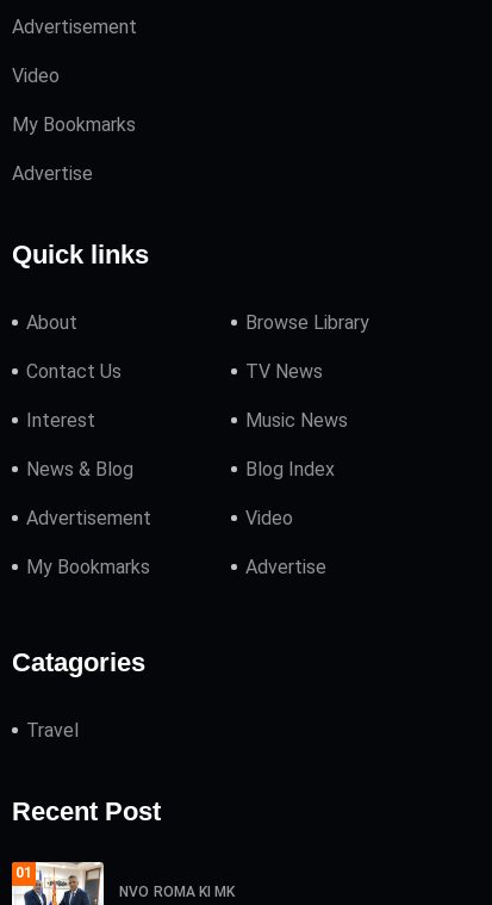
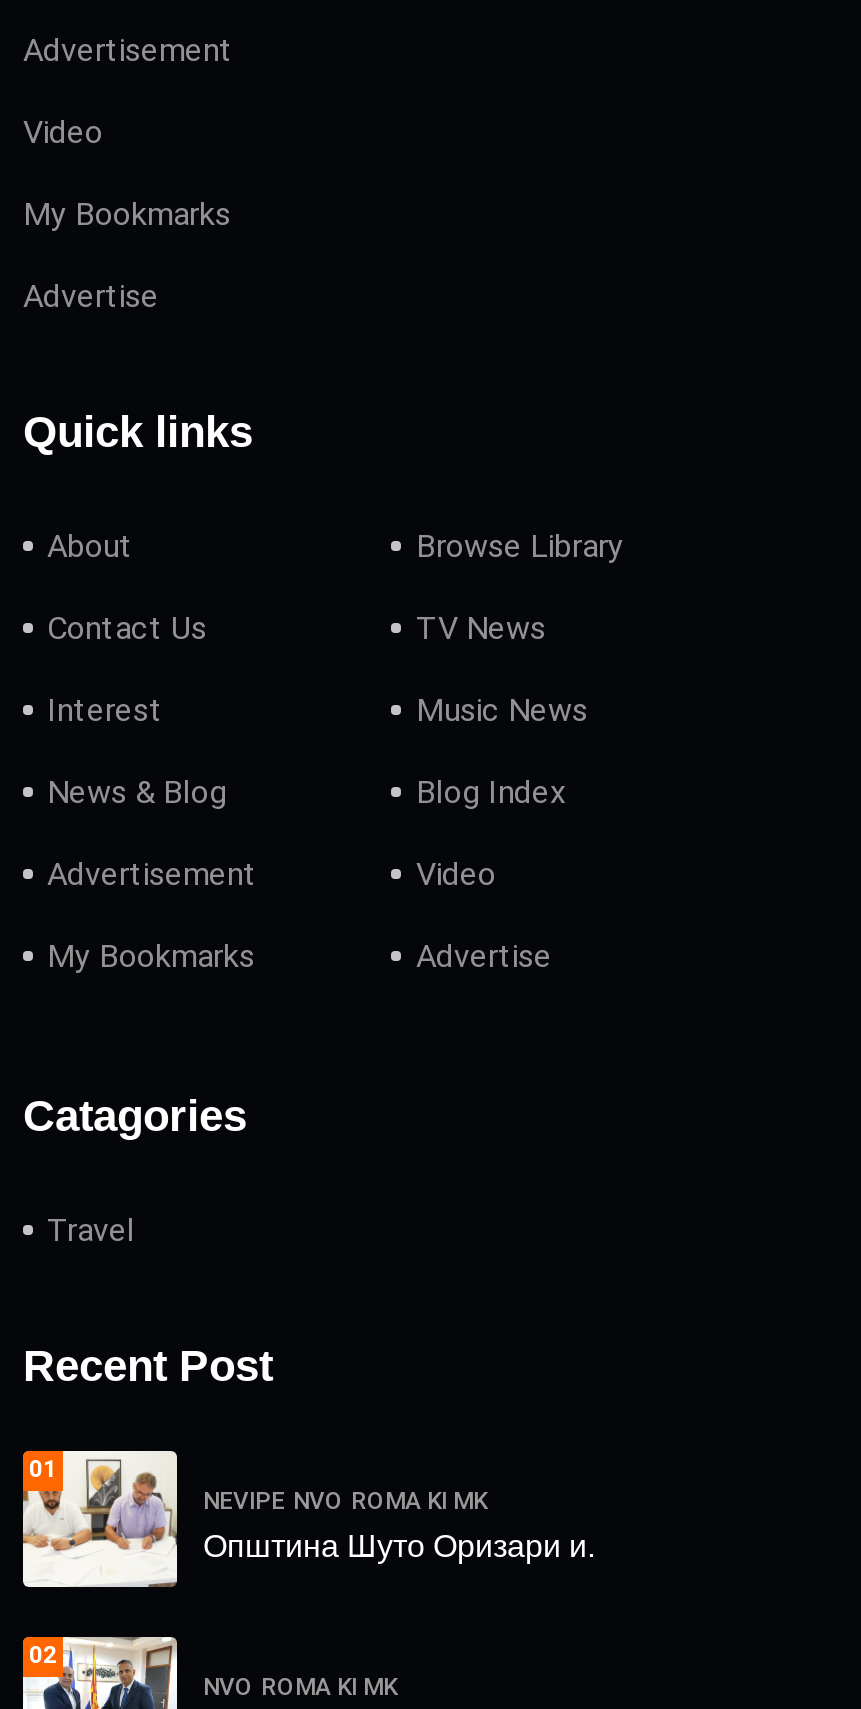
none -> [21,1449,595,1669] [image] | NEVIPE NVO ROMA KI MK | Општина Шуто Оризари и. | 02

